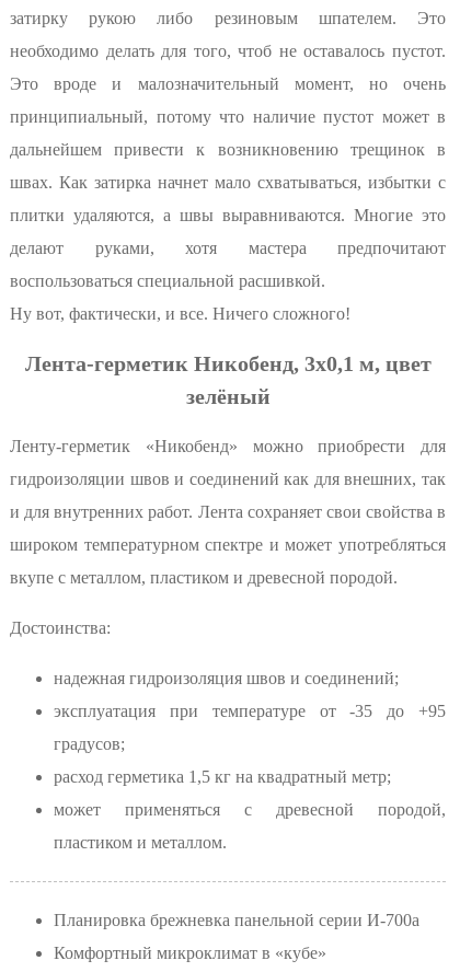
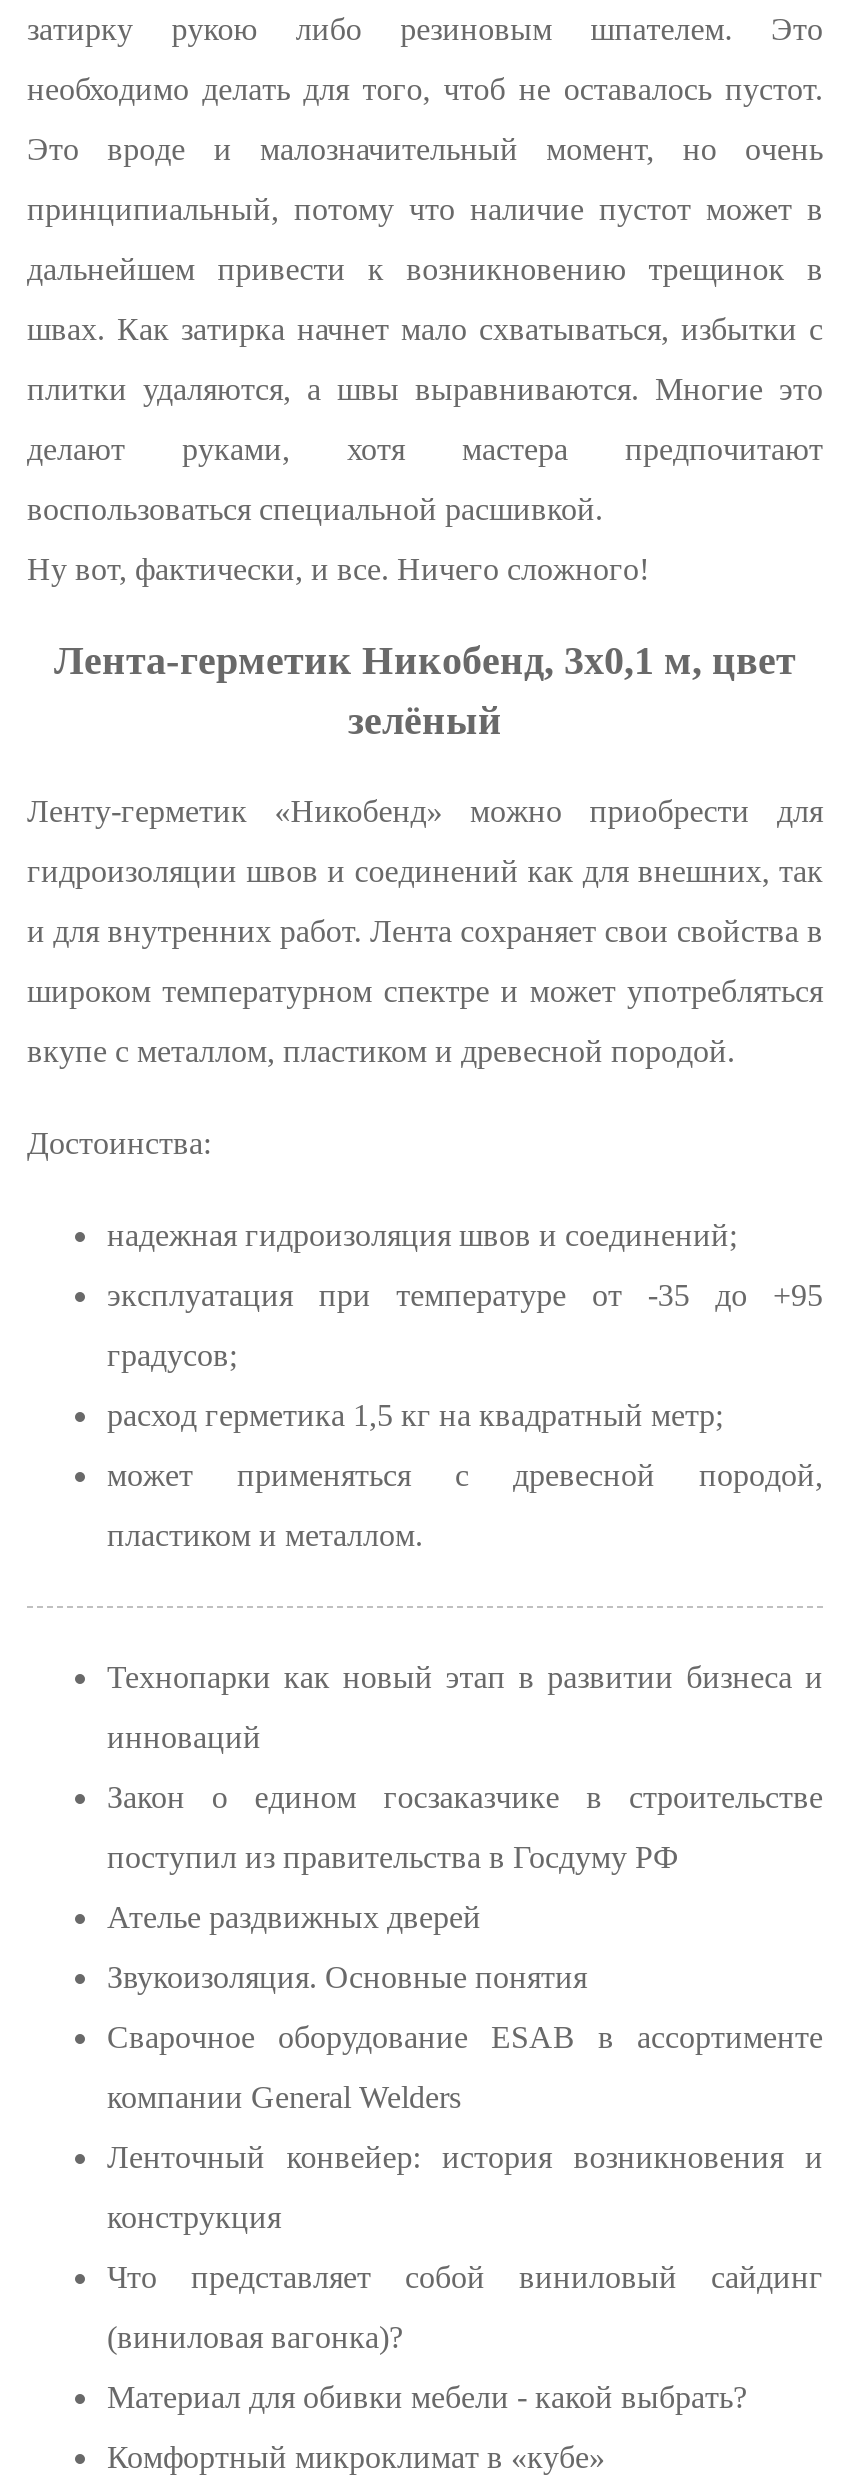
[54,910,419,929] Планировка брежневка панельной серии И-700а -> [107,1660,823,2414] Технопарки как новый этап в развитии бизнеса и | инноваций | Закон о едином госзаказчике в строительстве | поступил из правительства в Госдуму РФ | Ателье раздвижных дверей | Звукоизоляция. Основные понятия | Сварочное оборудование ESAB в ассортименте | компании General Welders | Ленточный конвейер: история возникновения и | конструкция | Что представляет собой виниловый сайдинг | (виниловая вагонка)? | Материал для обивки мебели - какой выбрать?

